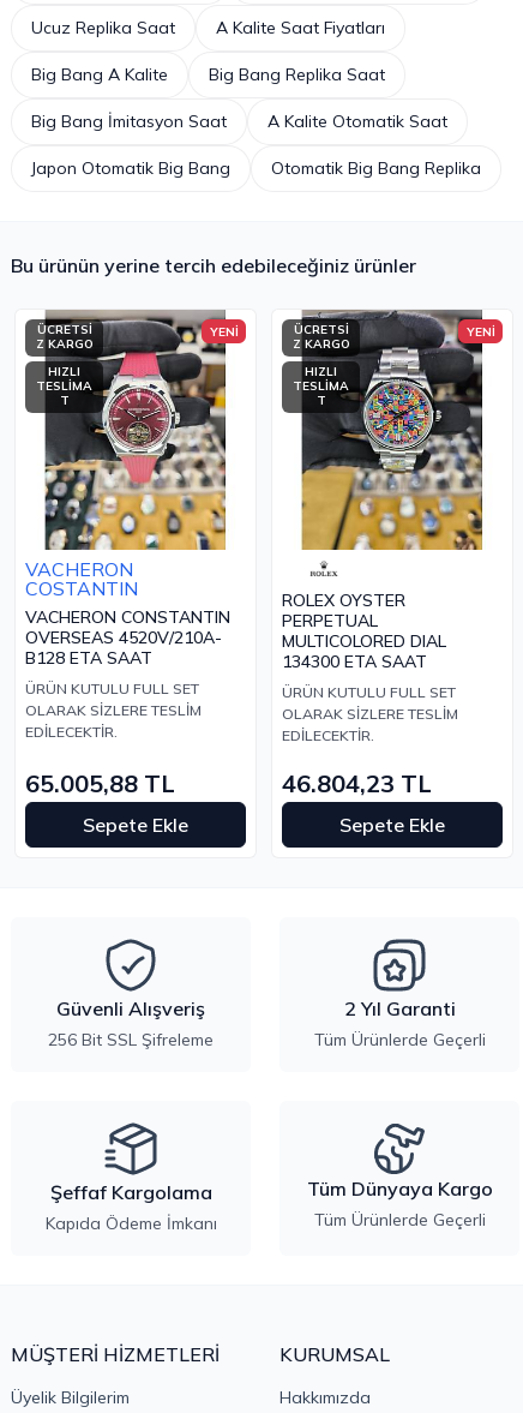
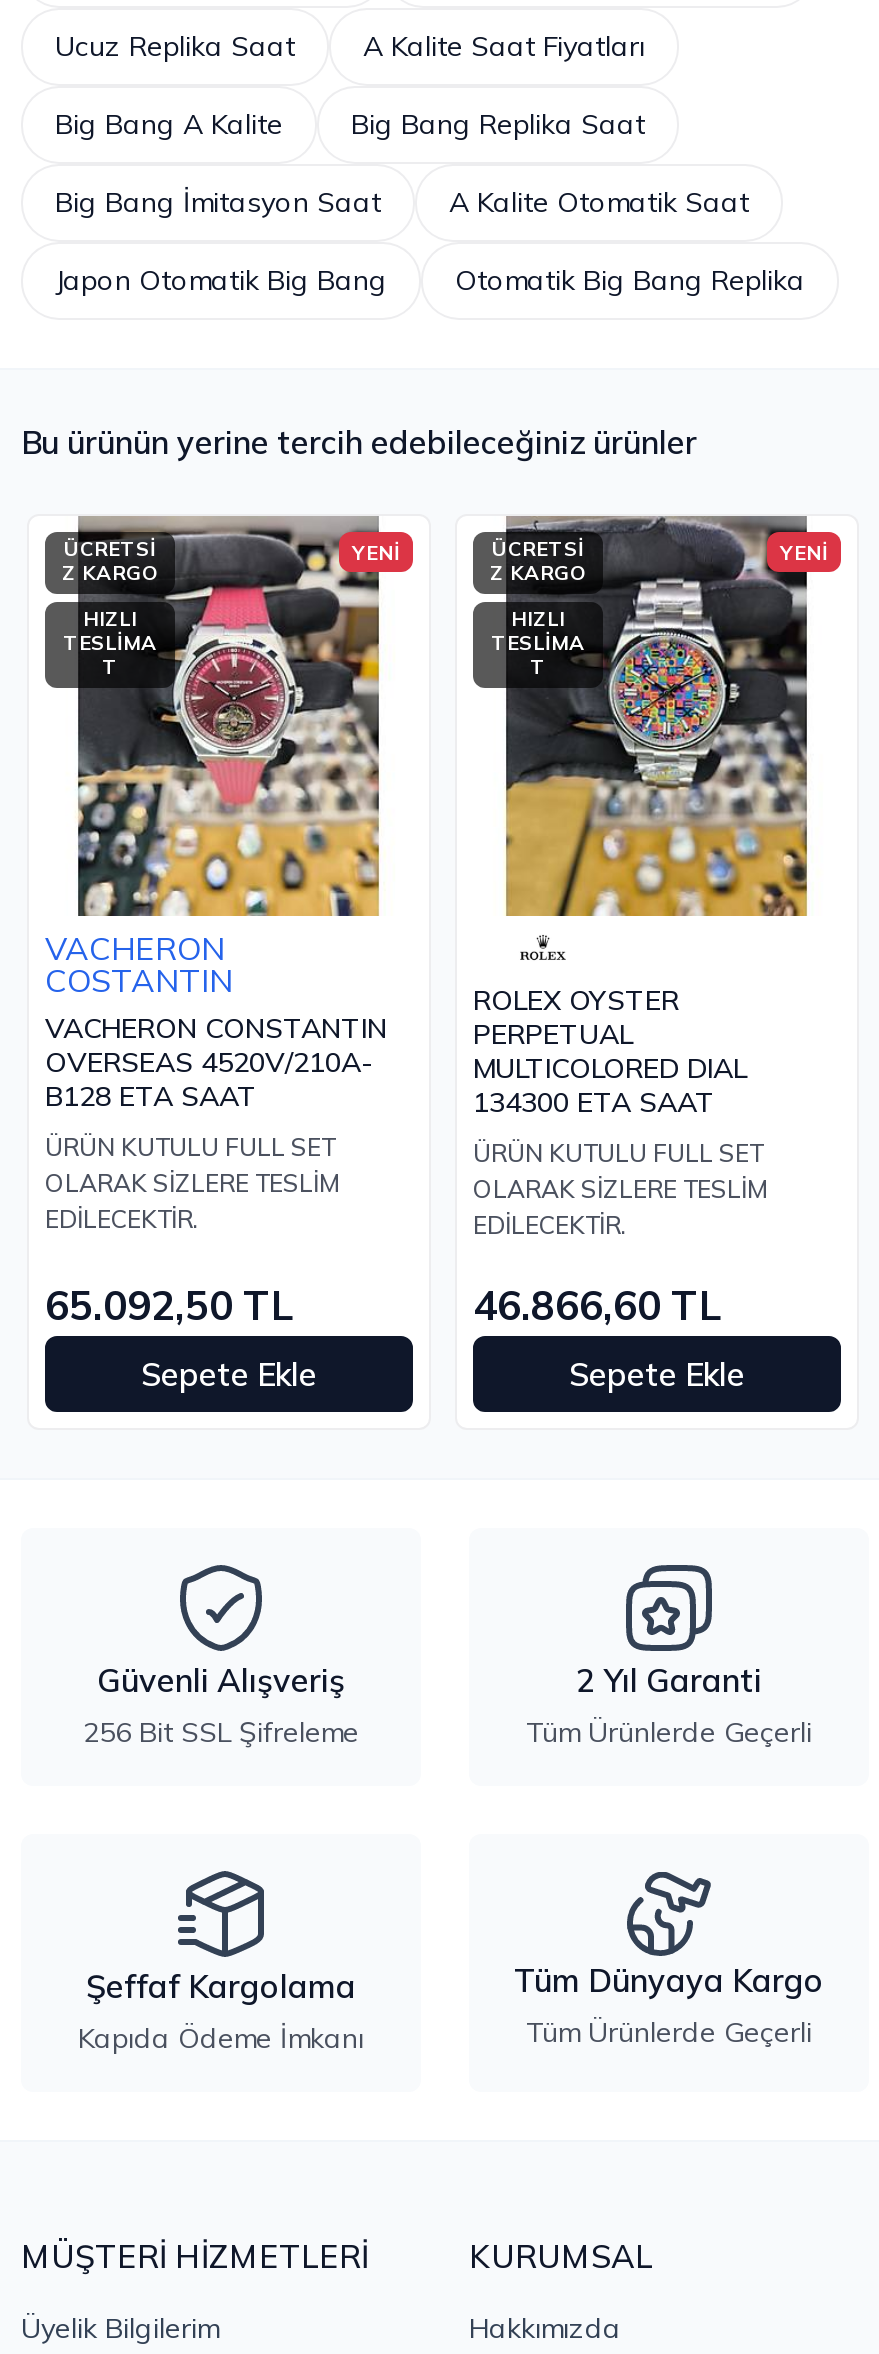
[25,768,175,798] 65.005,88 TL -> [45,1279,295,1329] 65.092,50 TL
[282,768,432,798] 46.804,23 TL -> [473,1279,723,1329] 46.866,60 TL

